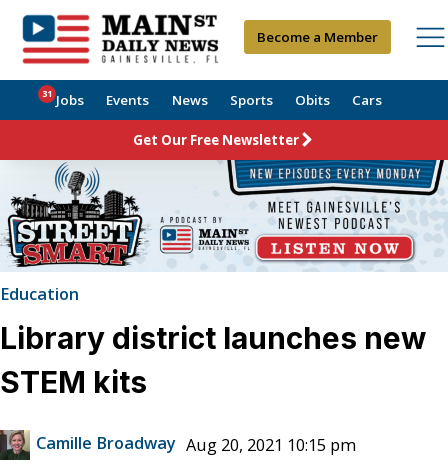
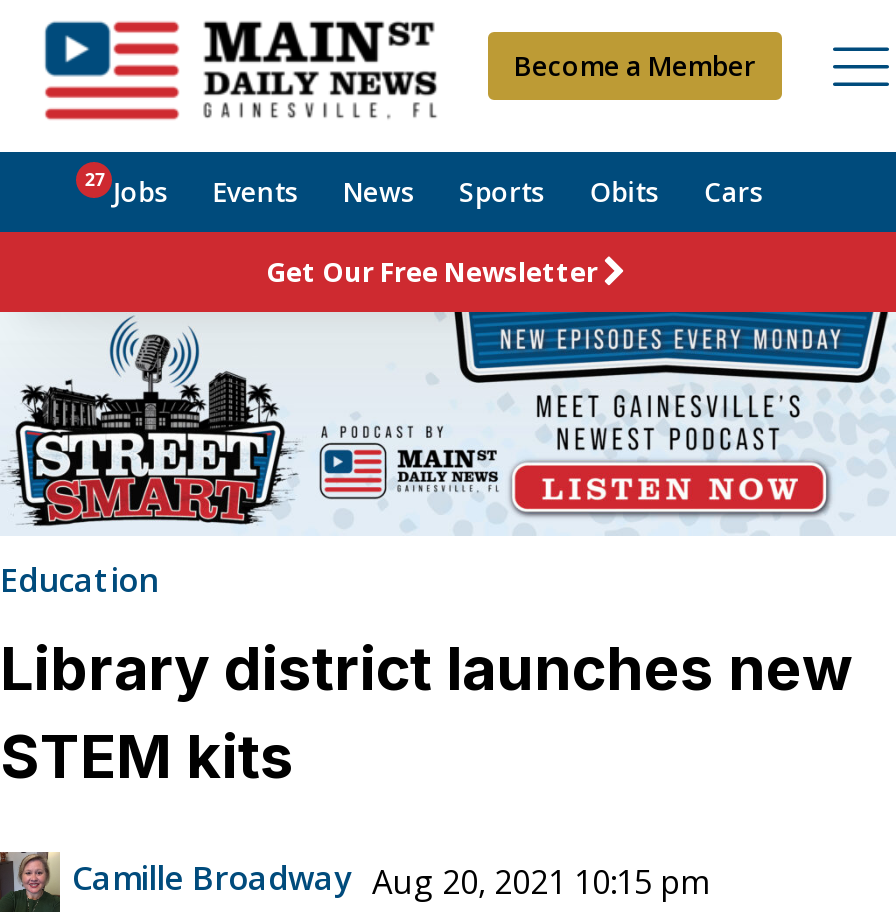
[42,87,382,109] 31 Jobs Events News Sports Obits Cars -> [85,166,764,210] 27 Jobs Events News Sports Obits Cars

